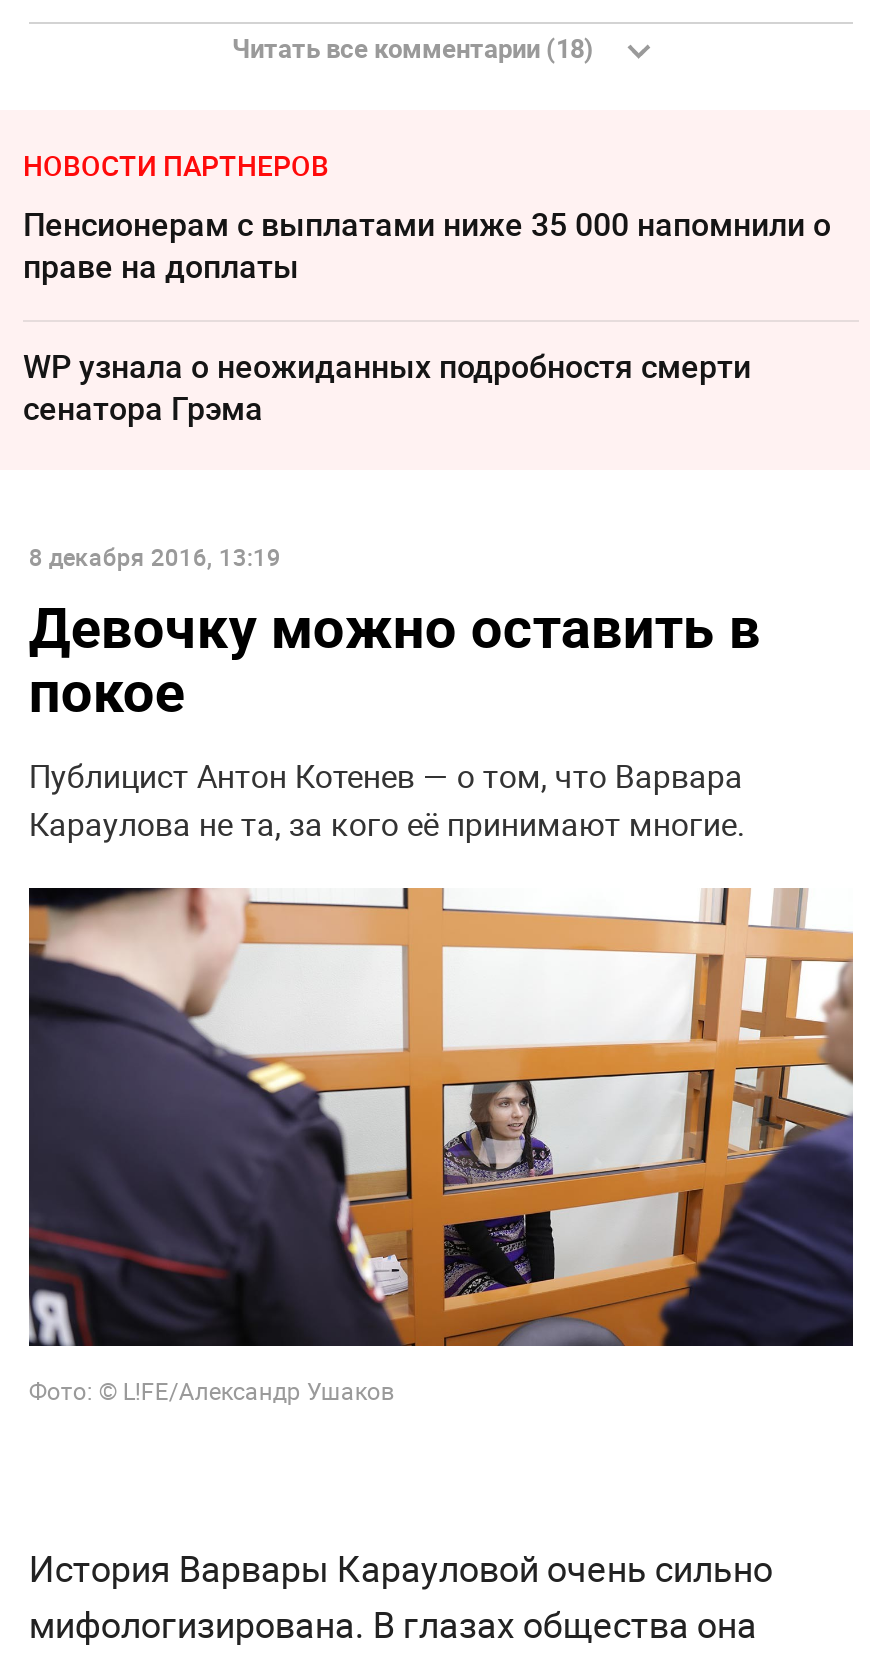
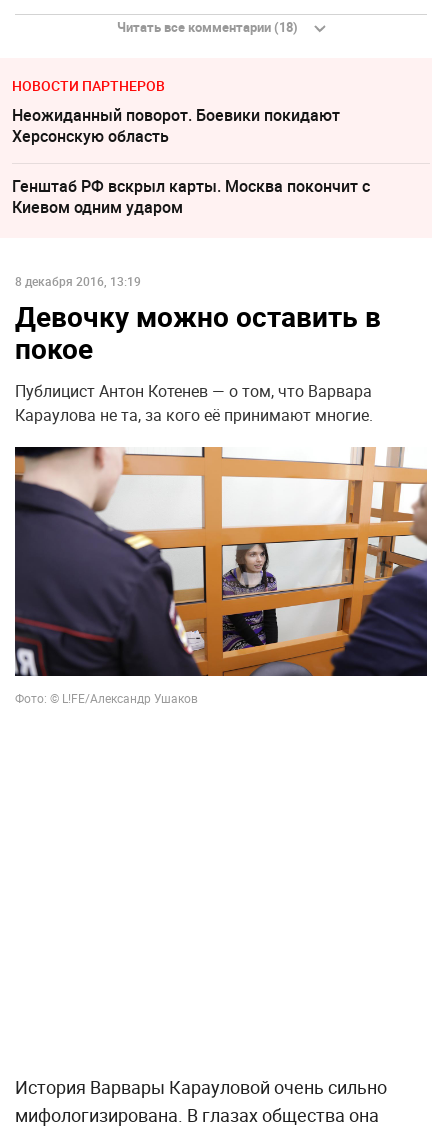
[23,203,831,289] Пенсионерам с выплатами ниже 35 000 напомнили о | праве на доплаты -> [12,104,340,147] Неожиданный поворот. Боевики покидают | Херсонскую область
[23,345,751,431] WP узнала о неожиданных подробностя смерти | сенатора Грэма -> [12,175,370,218] Генштаб РФ вскрыл карты. Москва покончит с | Киевом одним ударом

